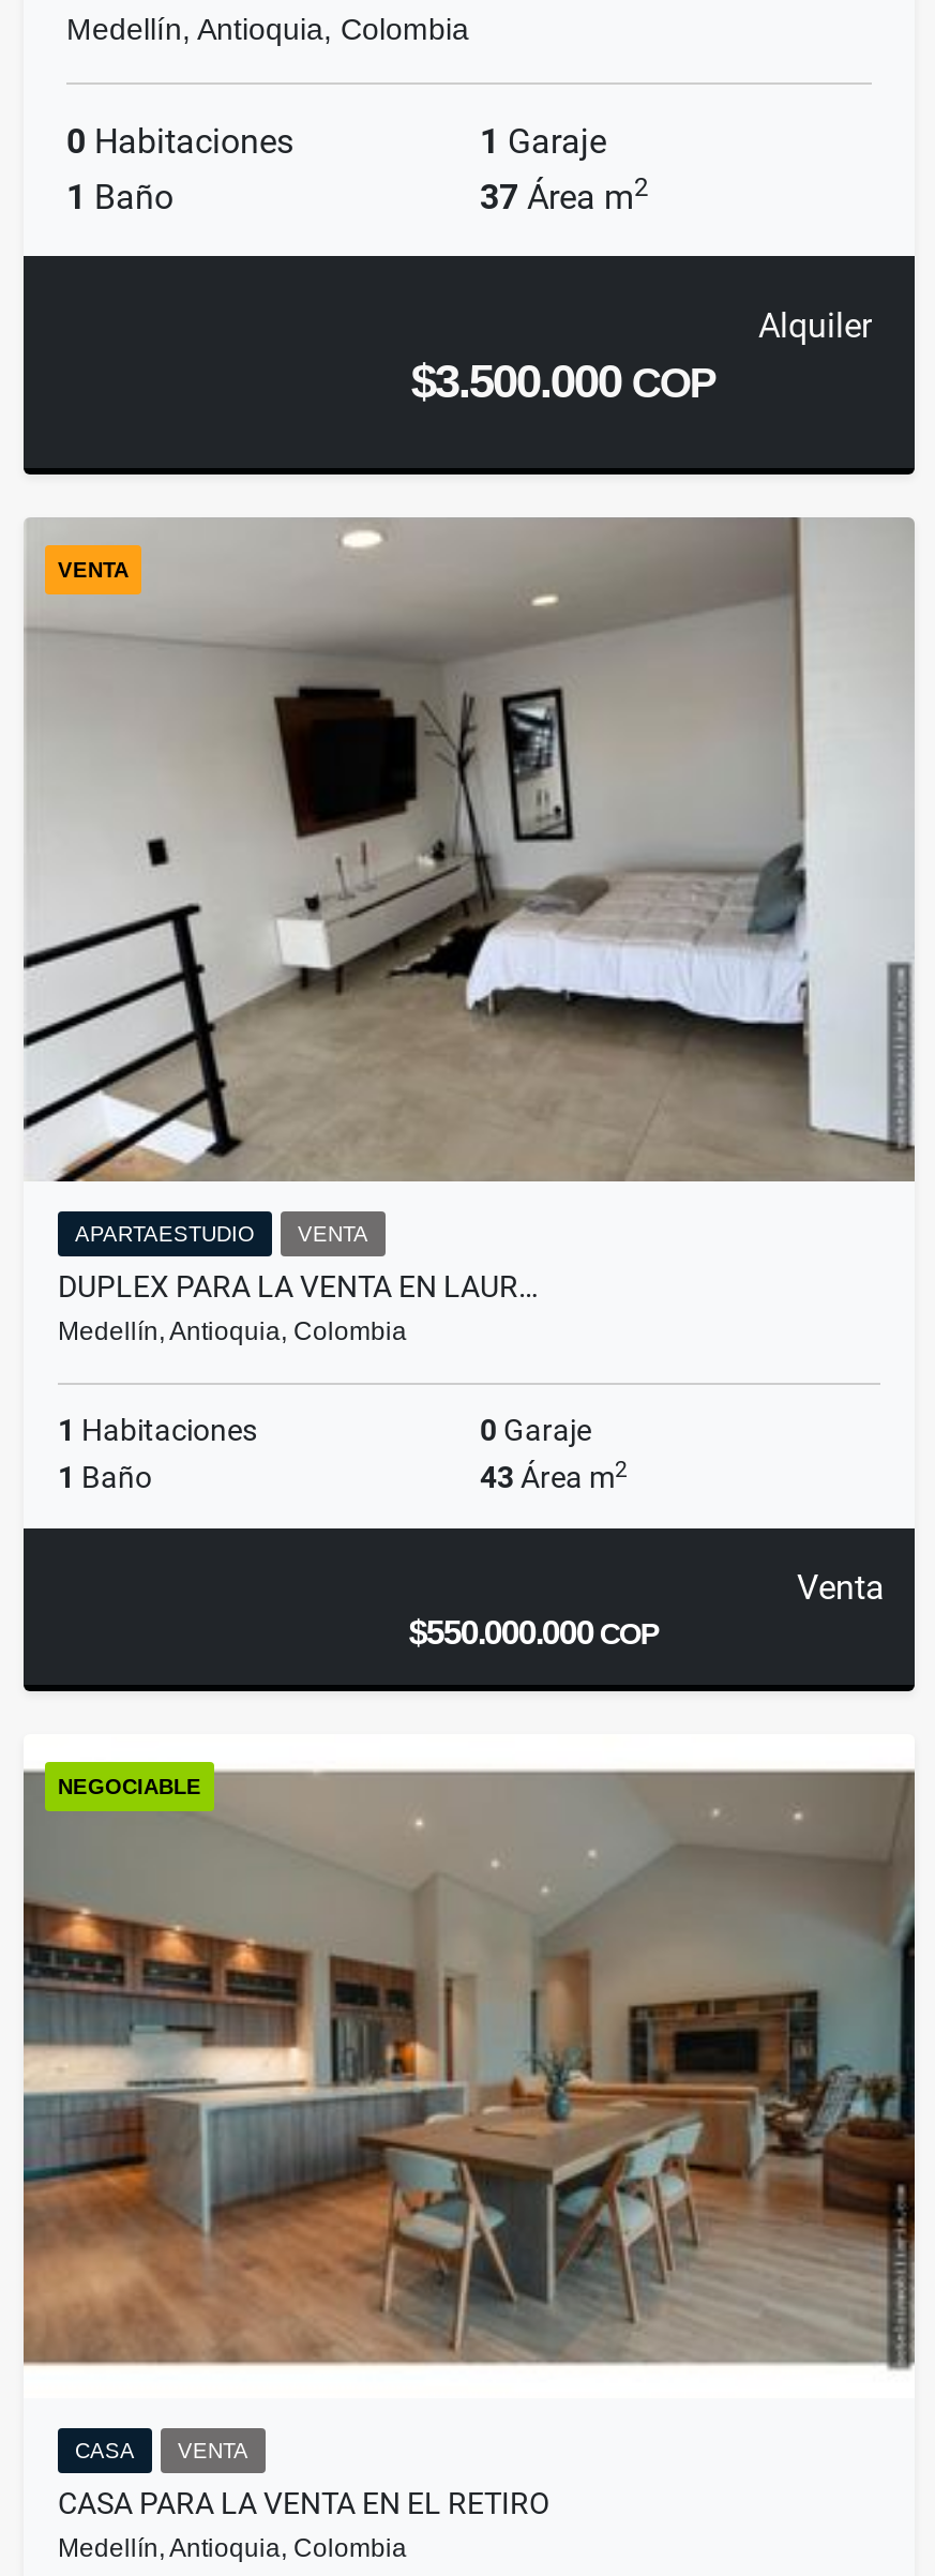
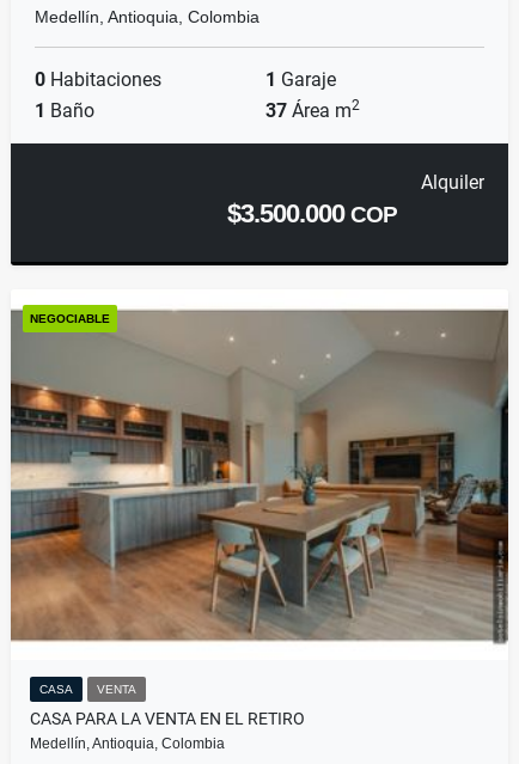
[24,515,917,1184] [image] | VENTA -> none
[58,1223,885,1651] APARTAESTUDIO | VENTA | DUPLEX PARA LA VENTA EN LAUR… | Medellín, Antioquia, Colombia | 1 Habitaciones | 0 Garaje | 1 Baño | 43 Área m2 | Venta | $550.000.000 COP -> none

